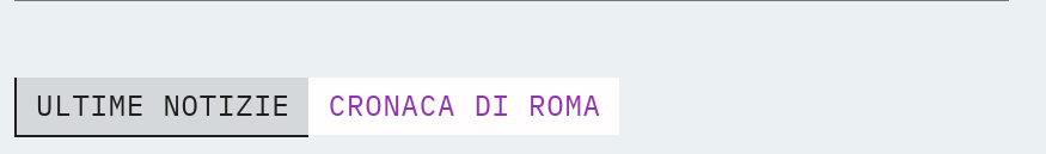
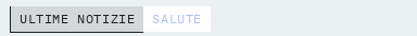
[329,87,601,123] CRONACA DI ROMA -> [152,11,202,27] SALUTE

